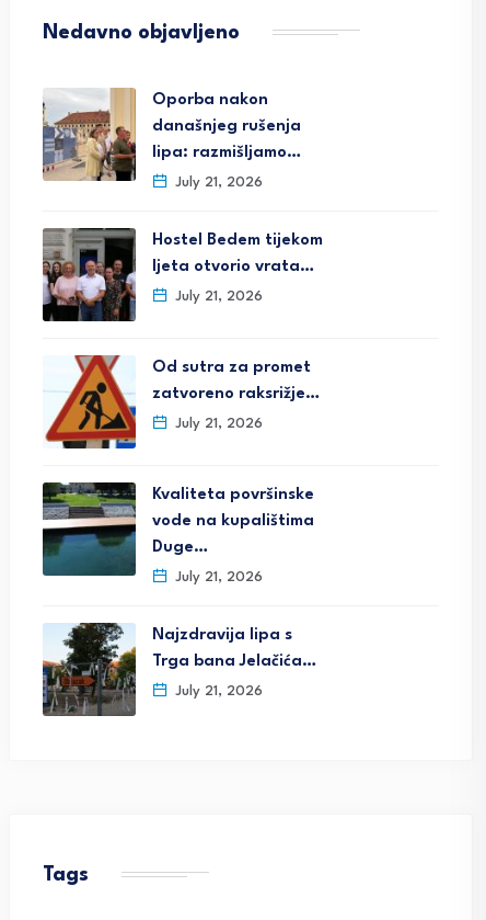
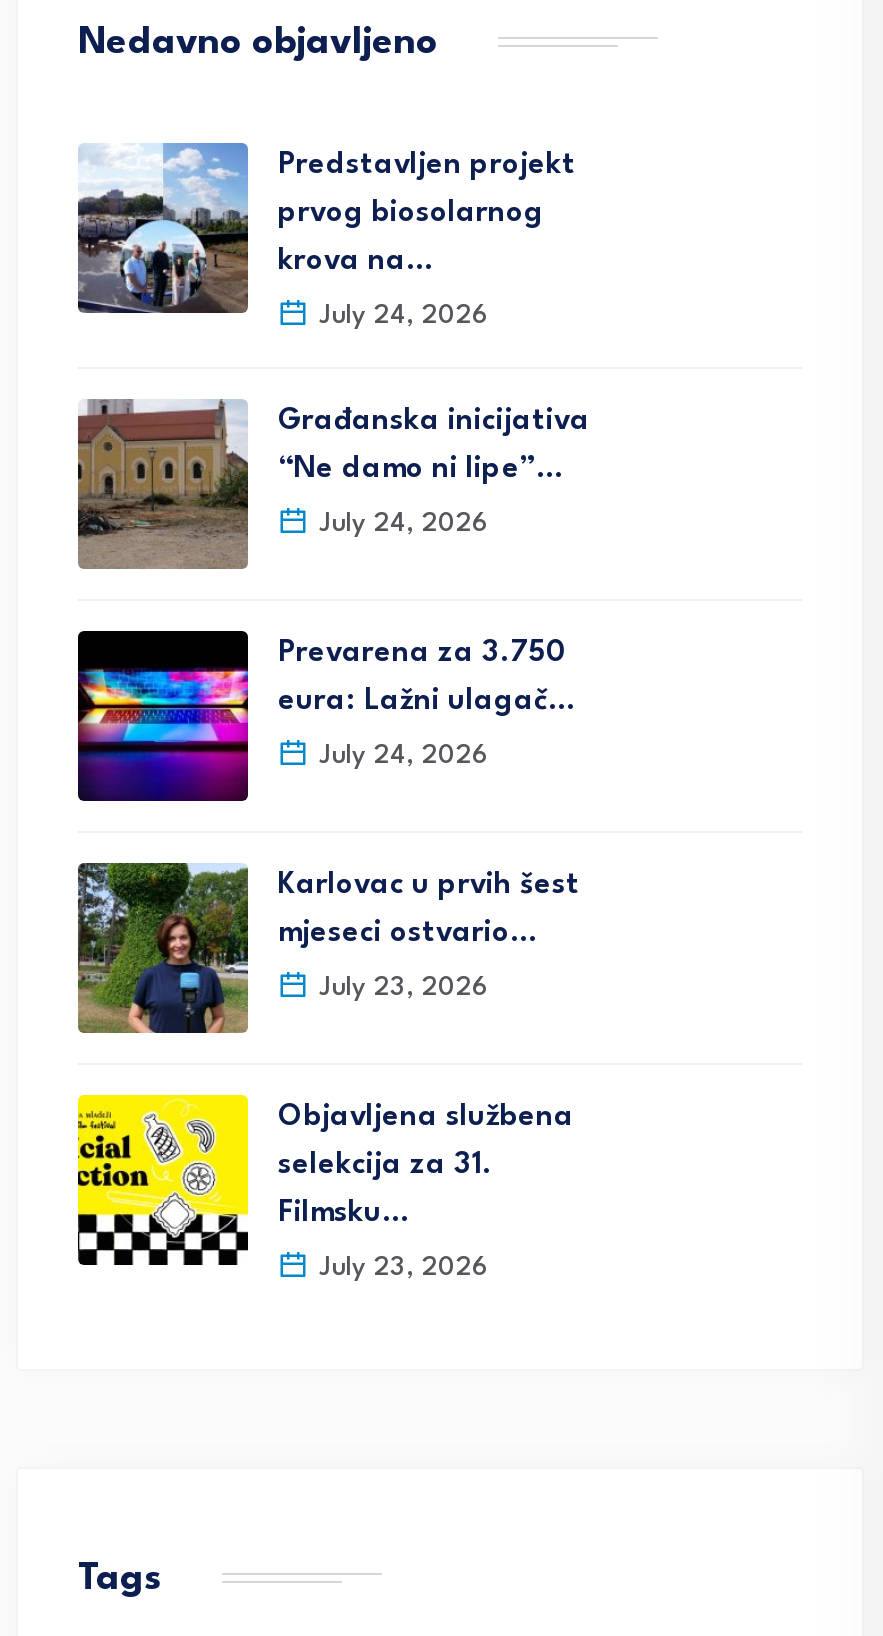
[42,87,268,181] [image] | Oporba nakon -> [76,141,576,315] [image] | Predstavljen projekt
[152,119,301,135] današnjeg rušenja -> [278,200,544,230] prvog biosolarnog
[152,145,301,162] lipa: razmišljamo… -> [278,248,432,278] krova na…
[171,176,263,190] July 21, 2026 -> [312,304,488,330] July 24, 2026
[42,227,323,322] [image] | Hostel Bedem tijekom -> [76,399,590,569] [image] | Građanska inicijativa
[152,259,314,276] ljeta otvorio vrata… -> [278,456,562,486] “Ne damo ni lipe”…
[171,290,263,304] July 21, 2026 -> [312,512,488,538] July 24, 2026
[43,354,311,450] [image] | Od sutra za promet -> [76,629,566,803] [image] | Prevarena za 3.750
[152,386,320,403] zatvoreno raksrižje… -> [278,688,574,718] eura: Lažni ulagač…
[171,417,263,431] July 21, 2026 -> [312,744,488,770] July 24, 2026
[42,481,314,577] [image] | Kvaliteta površinske -> [76,861,580,1035] [image] | Karlovac u prvih šest
[152,514,314,530] vode na kupalištima -> [278,920,536,950] mjeseci ostvario…
[152,540,208,556] Duge… -> [312,976,488,1002] July 23, 2026
[171,571,263,585] July 21, 2026 -> [278,1104,574,1134] Objavljena službena
[42,610,292,717] [image] | Najzdravija lipa s -> [76,1093,492,1289] [image] | selekcija za 31.
[152,654,316,670] Trga bana Jelačića… -> [278,1200,408,1230] Filmsku…
[171,685,263,699] July 21, 2026 -> [312,1256,488,1282] July 23, 2026

